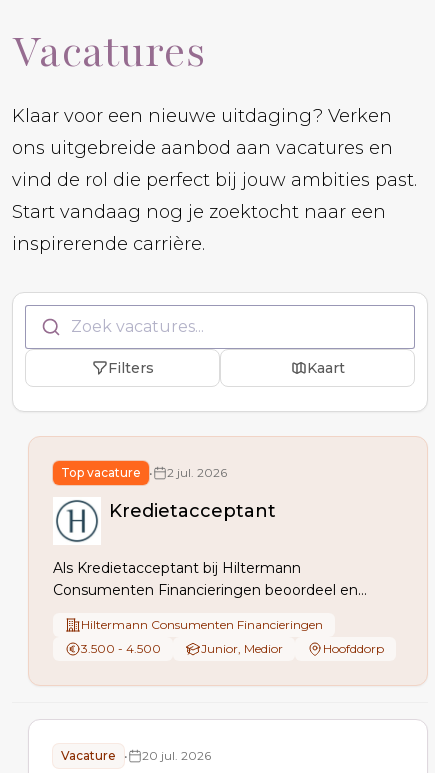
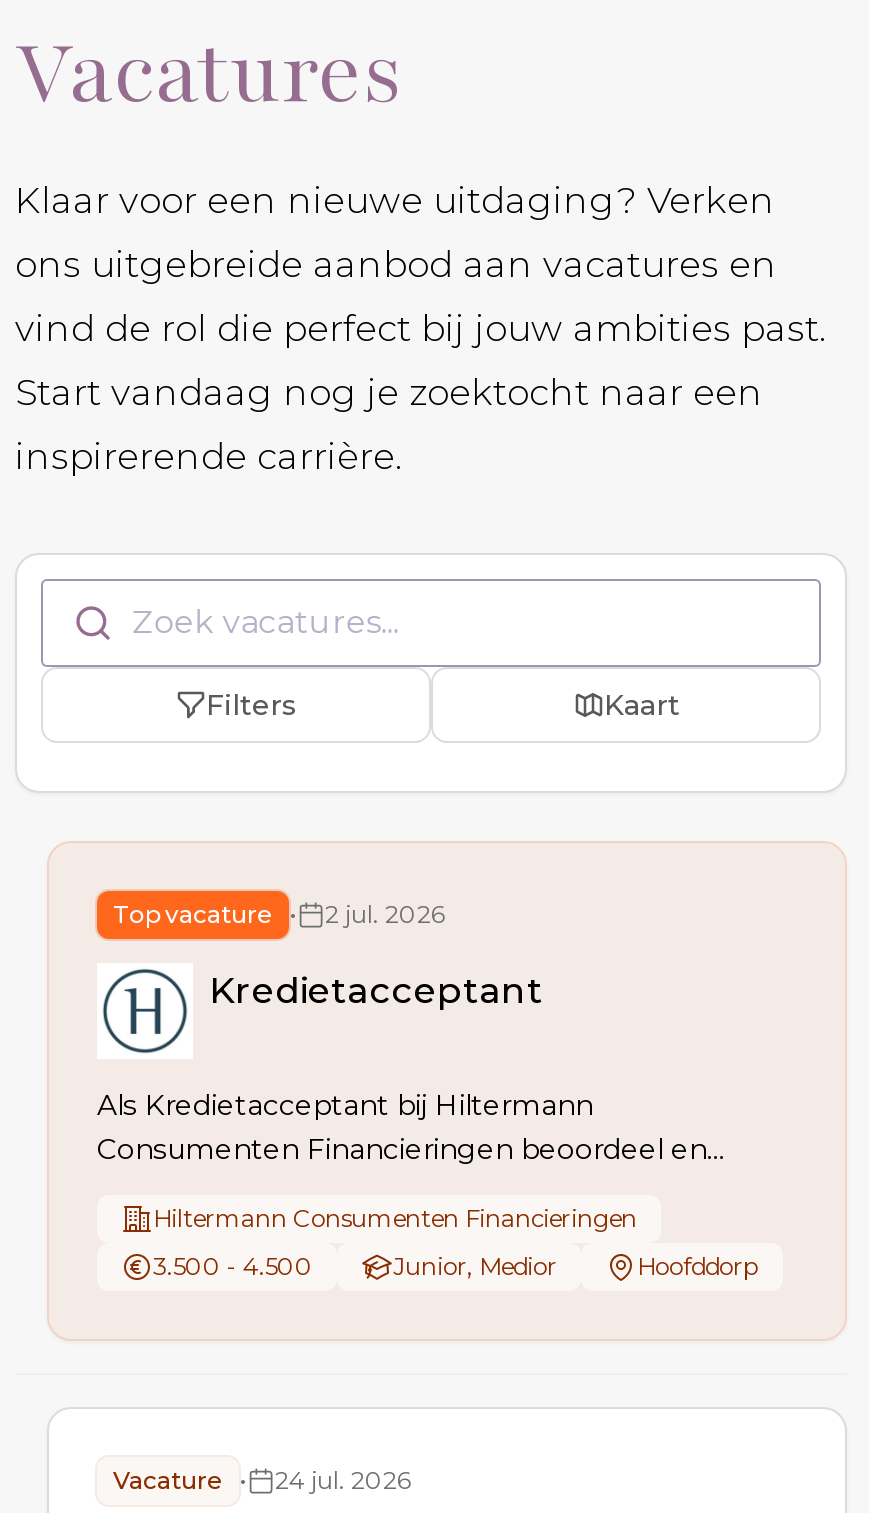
[61,748,211,763] Vacature • 20 jul. 2026 -> [113,1465,411,1495] Vacature • 24 jul. 2026

